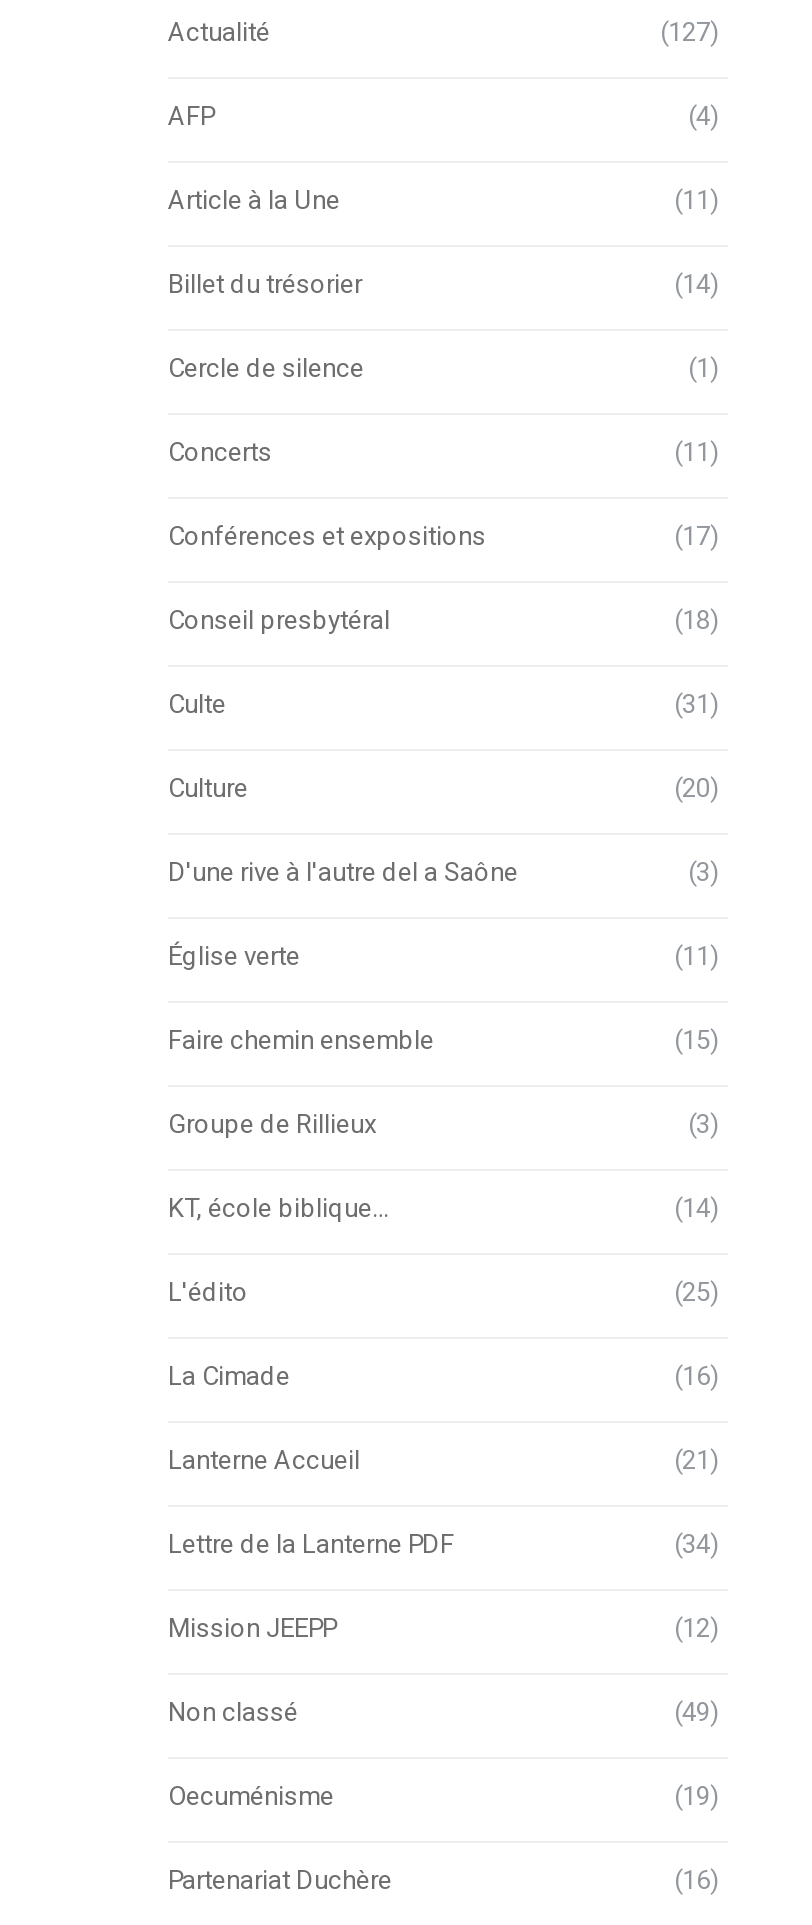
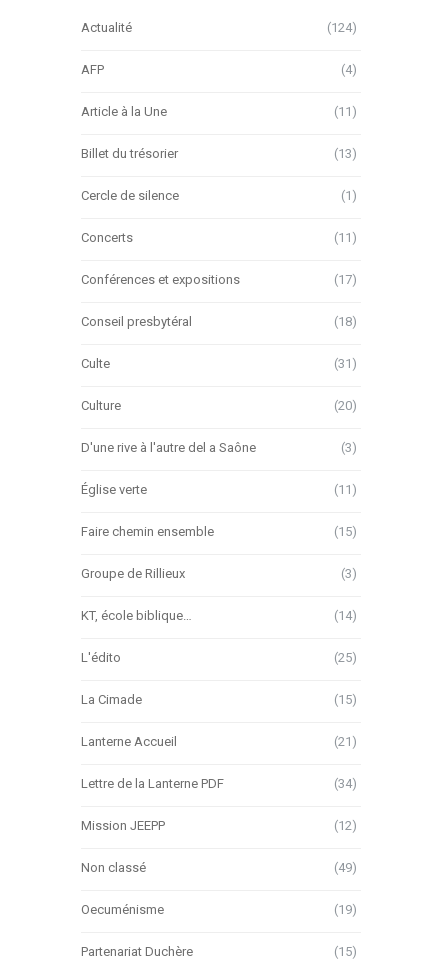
[660,18,720,48] (127) -> [327,20,357,35] (124)
[674,270,720,300] (14) -> [334,146,357,161] (13)
[674,1362,720,1392] (16) -> [334,692,357,707] (15)
[674,1866,720,1896] (16) -> [334,944,357,959] (15)

